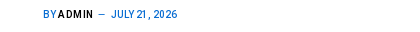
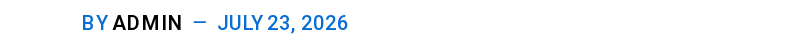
[43,9,176,20] BY ADMIN JULY 21, 2026 -> [82,11,349,33] BY ADMIN JULY 23, 2026

